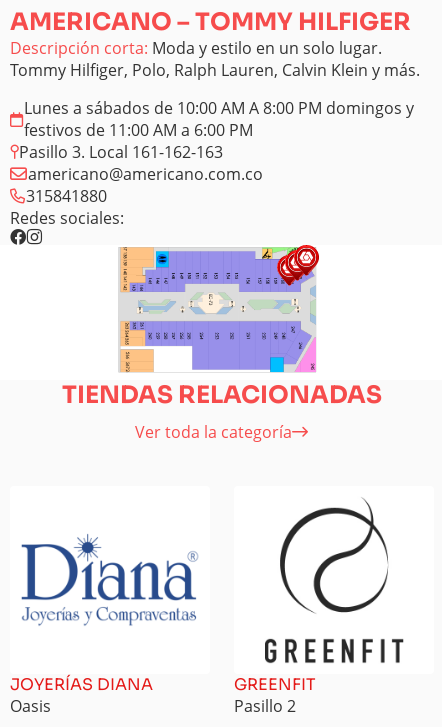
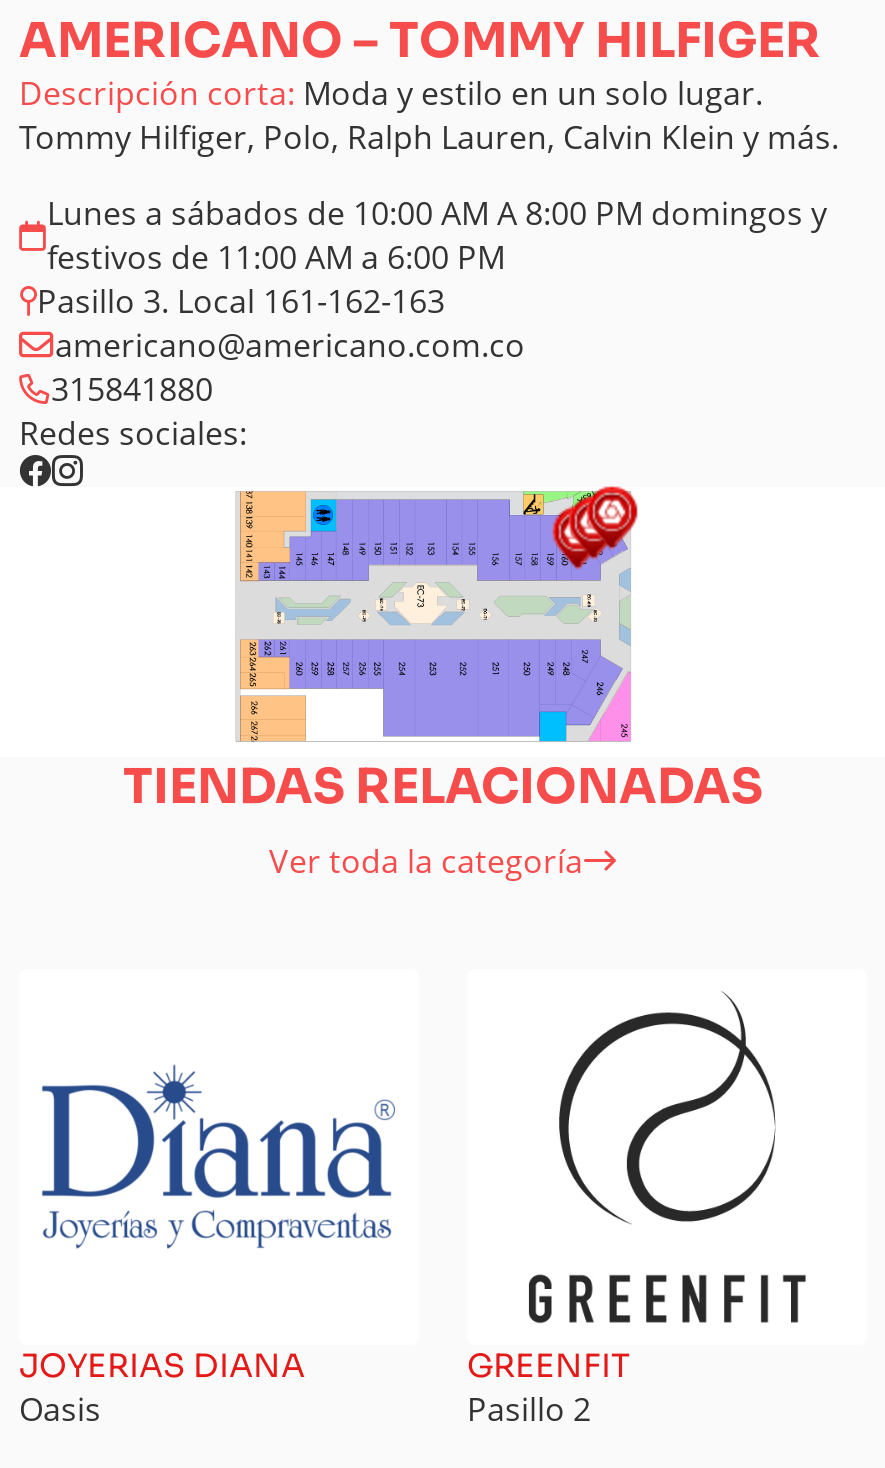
[10,674,153,695] JOYERÍAS DIANA -> [19,1344,305,1386] JOYERIAS DIANA

